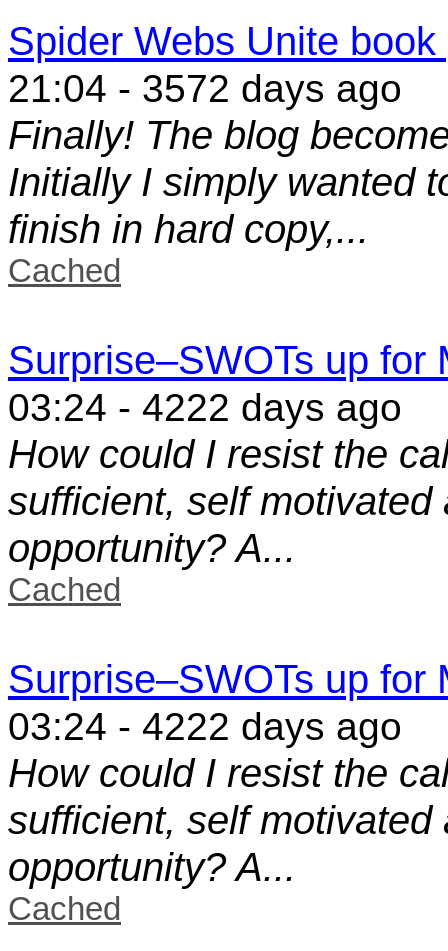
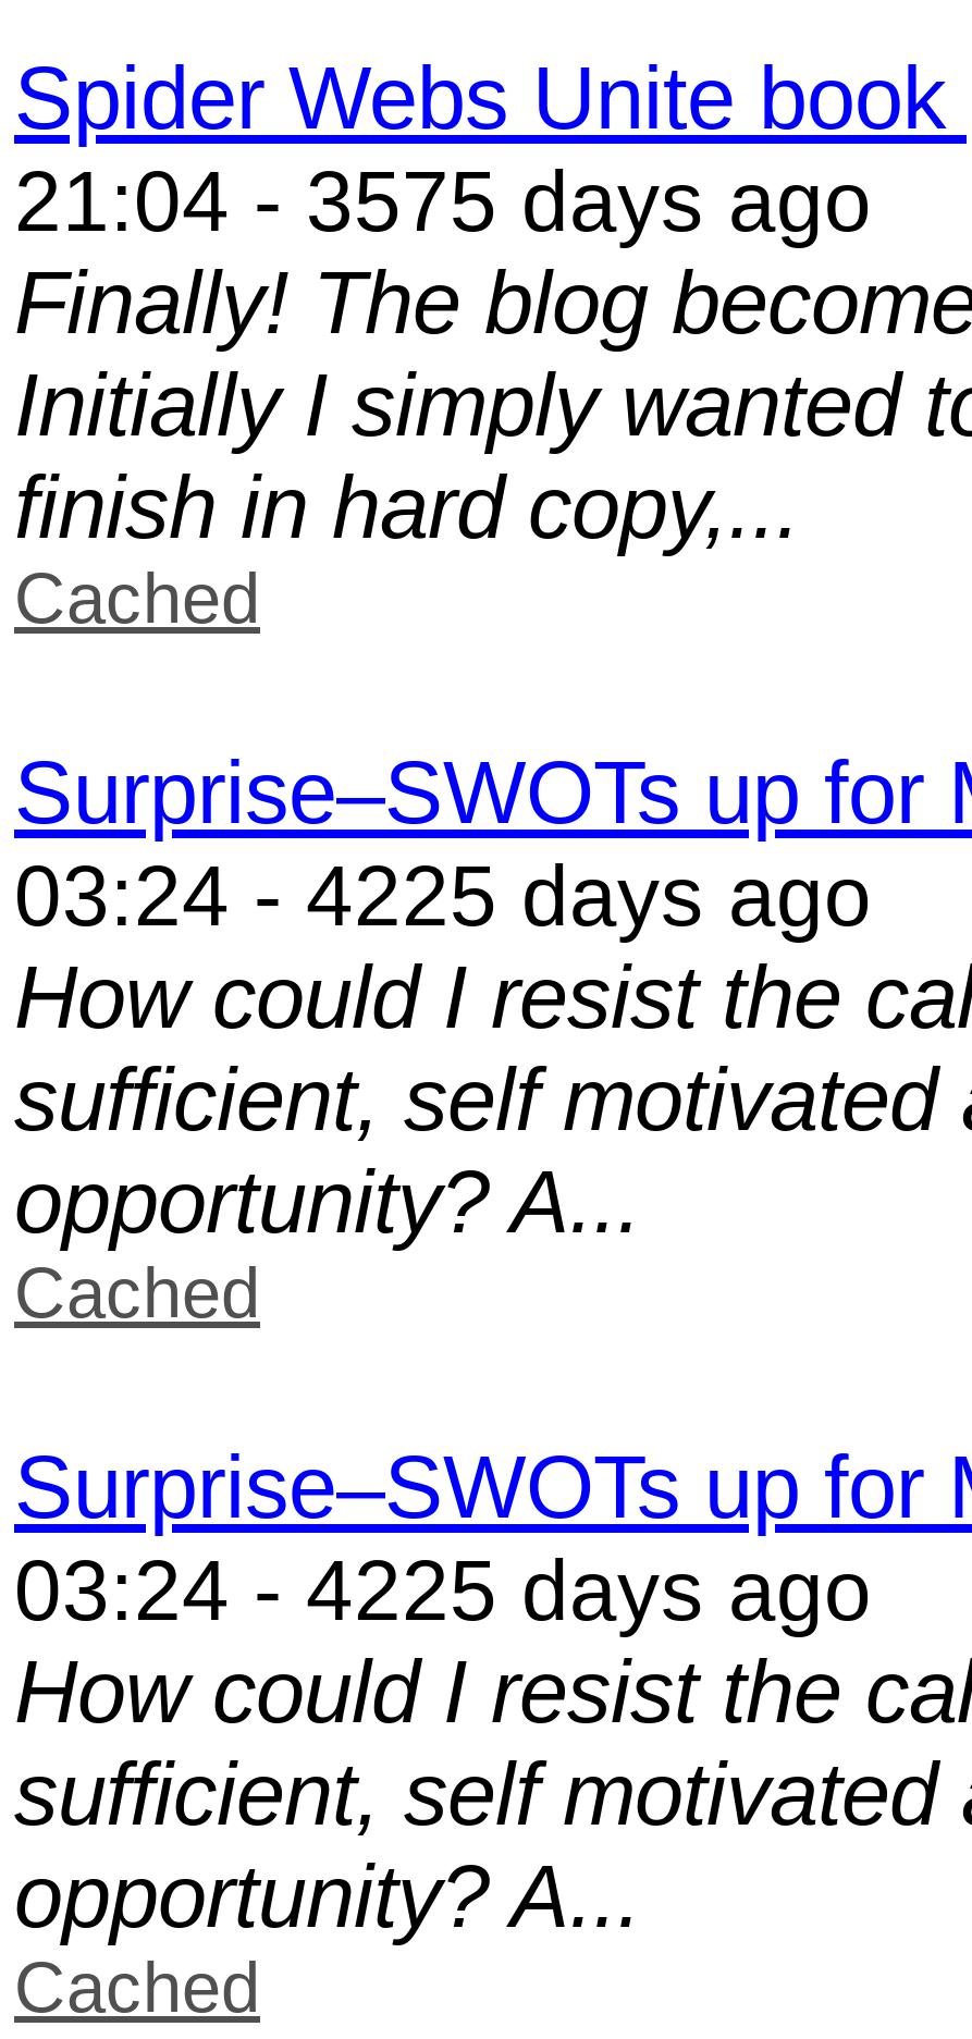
[8,67,402,110] 21:04 - 3572 days ago -> [14,155,872,248] 21:04 - 3575 days ago
[8,386,402,429] 03:24 - 4222 days ago -> [14,849,872,943] 03:24 - 4225 days ago
[8,705,402,748] 03:24 - 4222 days ago -> [14,1544,872,1637] 03:24 - 4225 days ago

